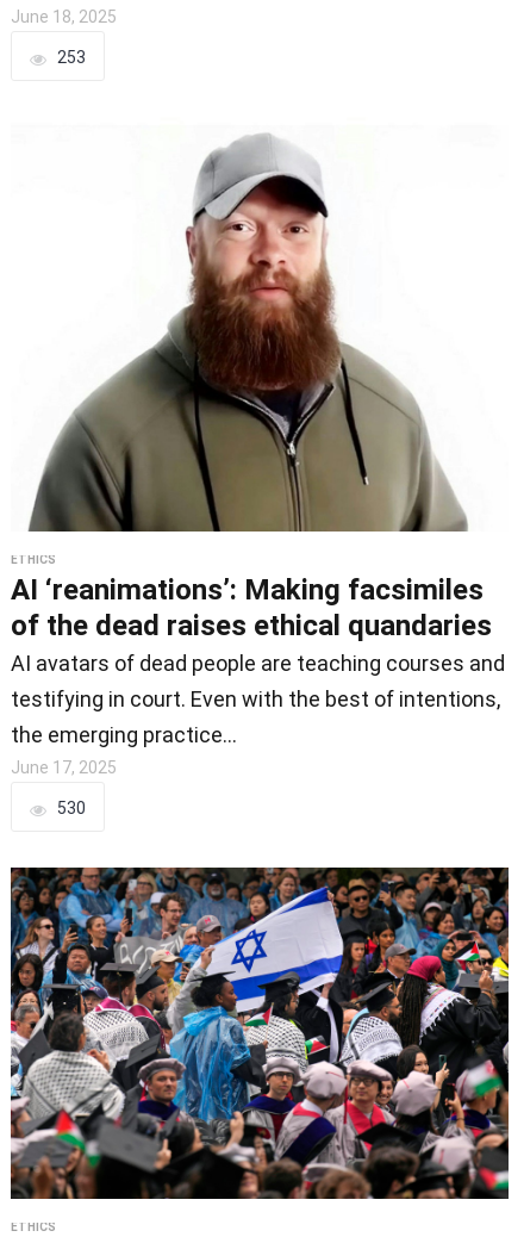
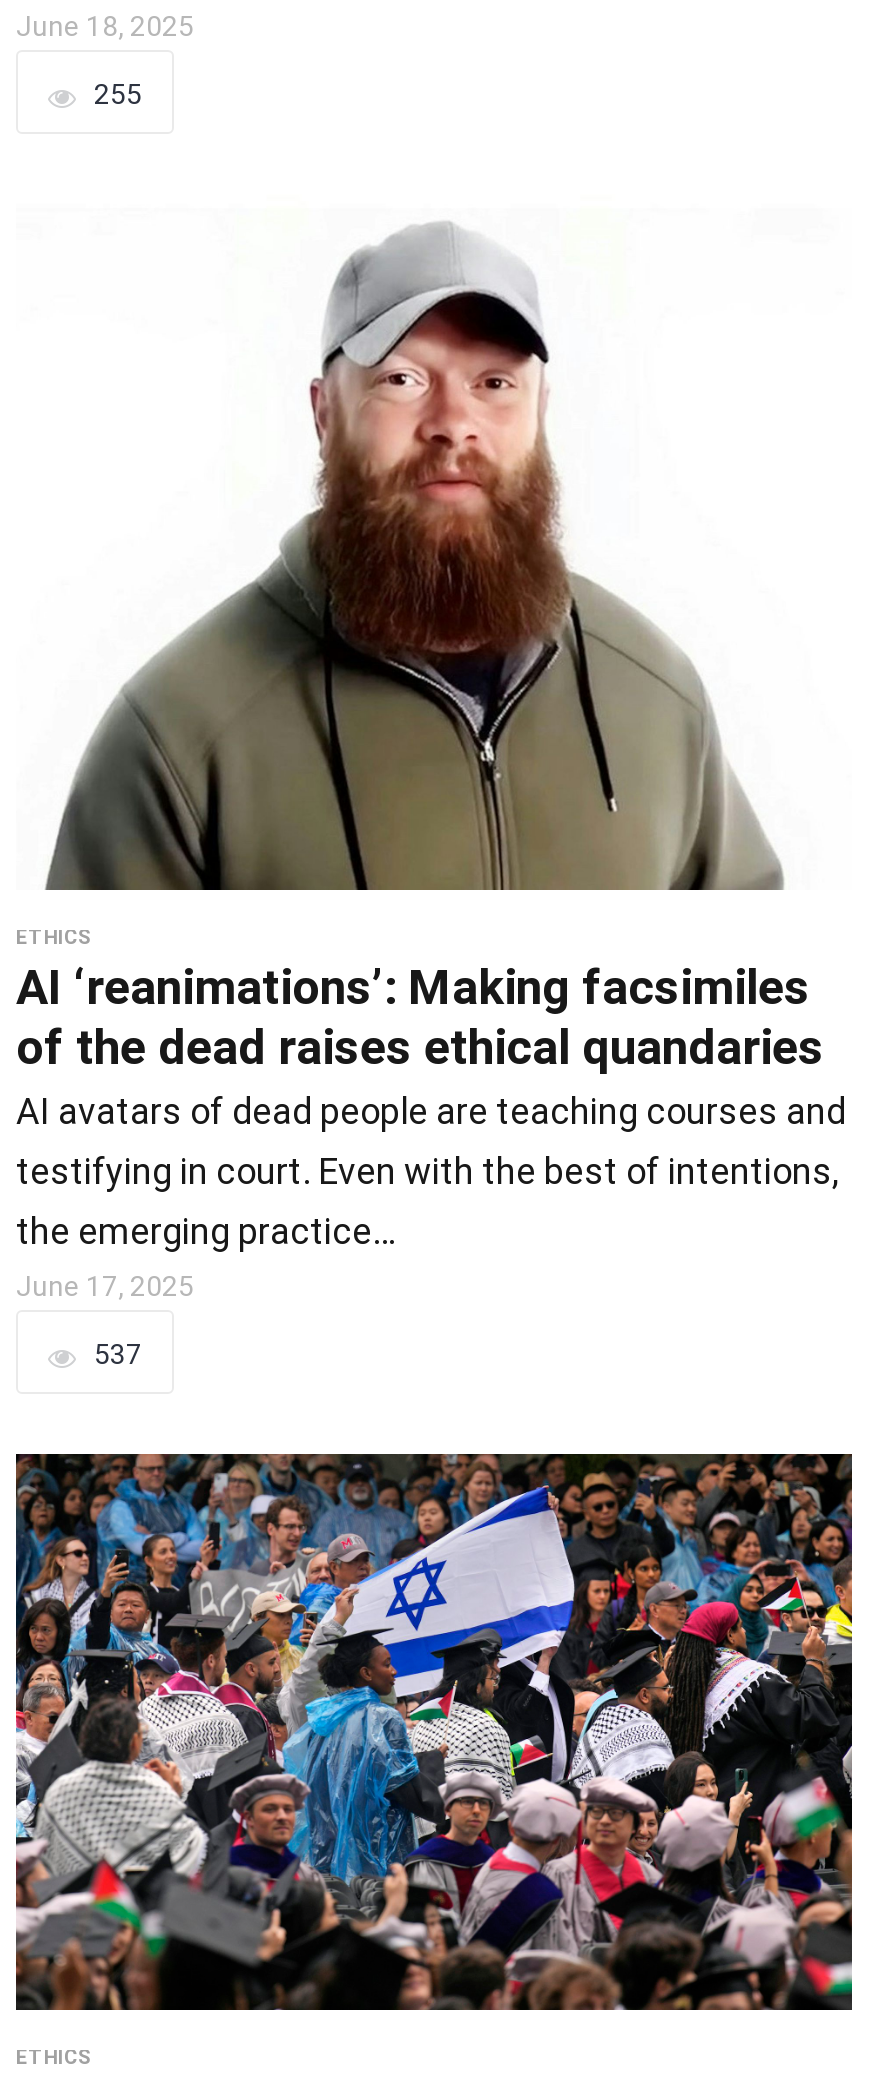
[57,48,86,67] 253 -> [94,79,142,111] 255
[57,798,86,817] 530 -> [94,1337,142,1369] 537

